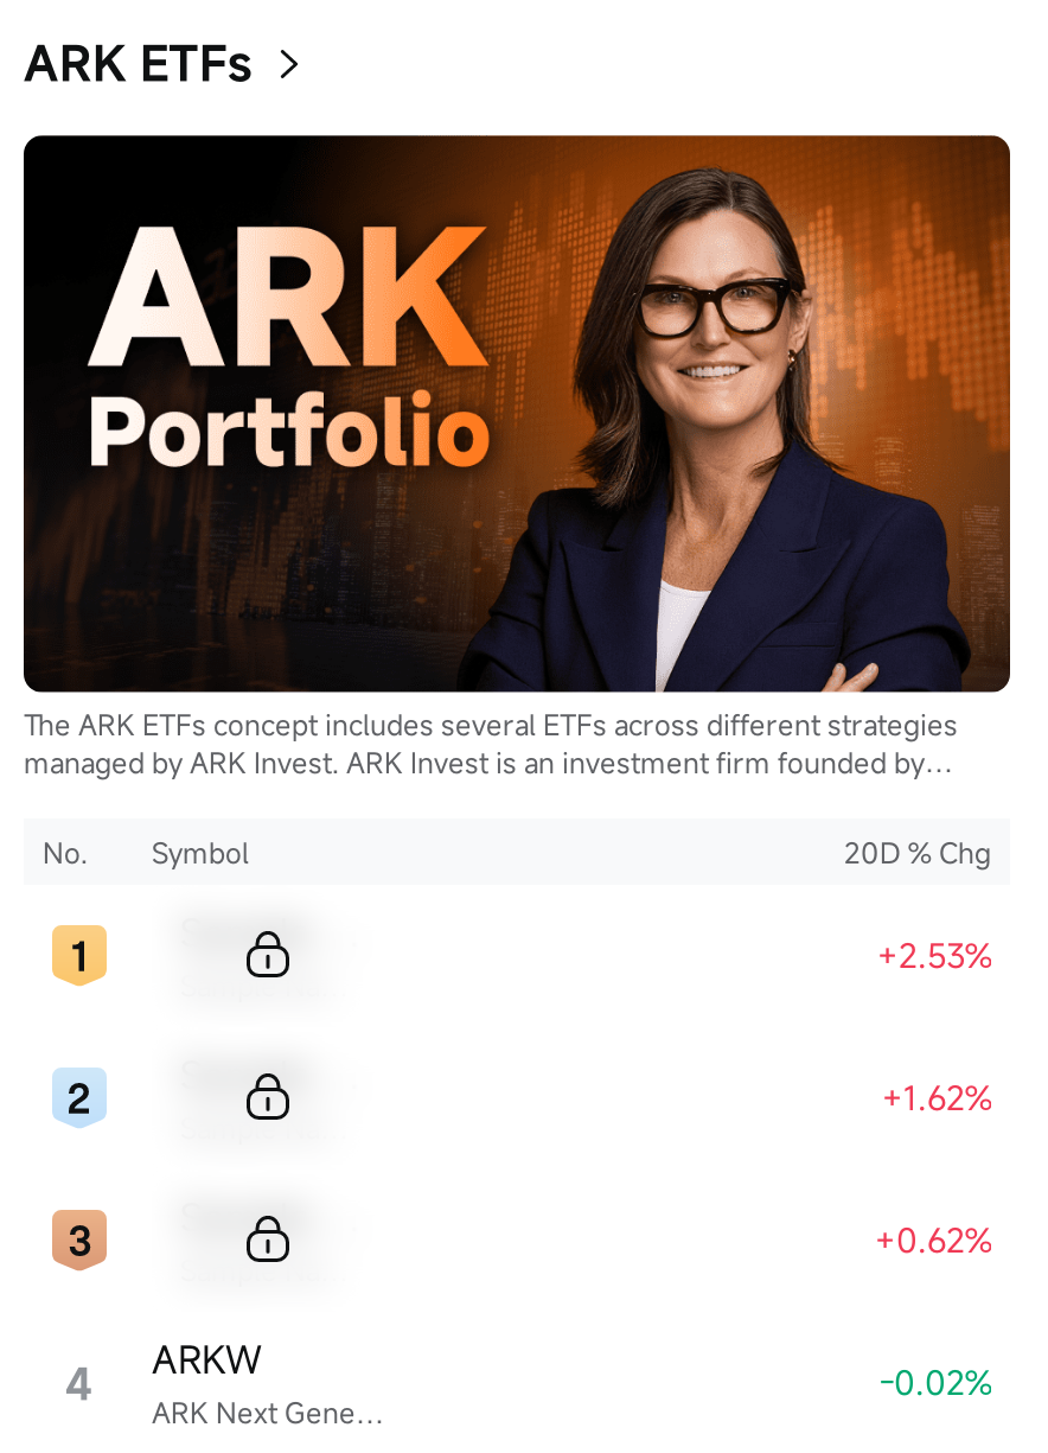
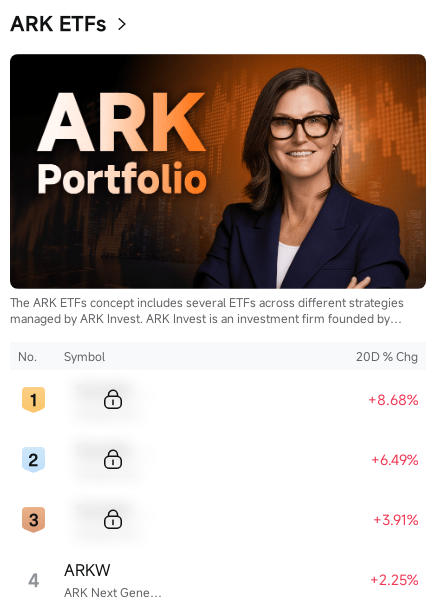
[877,932,991,977] +2.53% -> [368,390,418,409] +8.68%
[882,1075,991,1120] +1.62% -> [371,450,418,469] +6.49%
[875,1217,991,1262] +0.62% -> [373,510,418,529] +3.91%
[880,1359,991,1404] -0.02% -> [370,570,418,589] +2.25%

